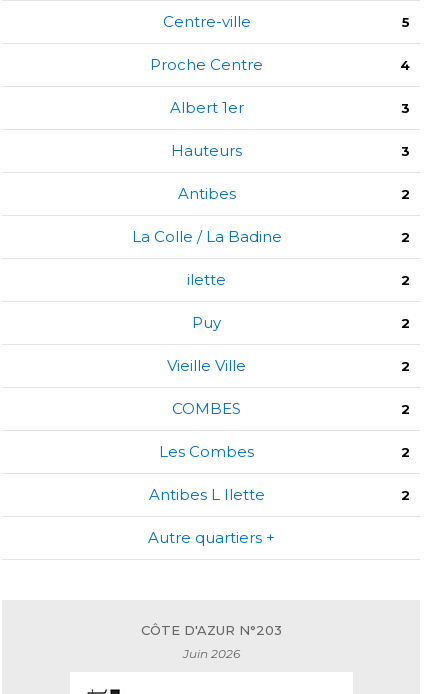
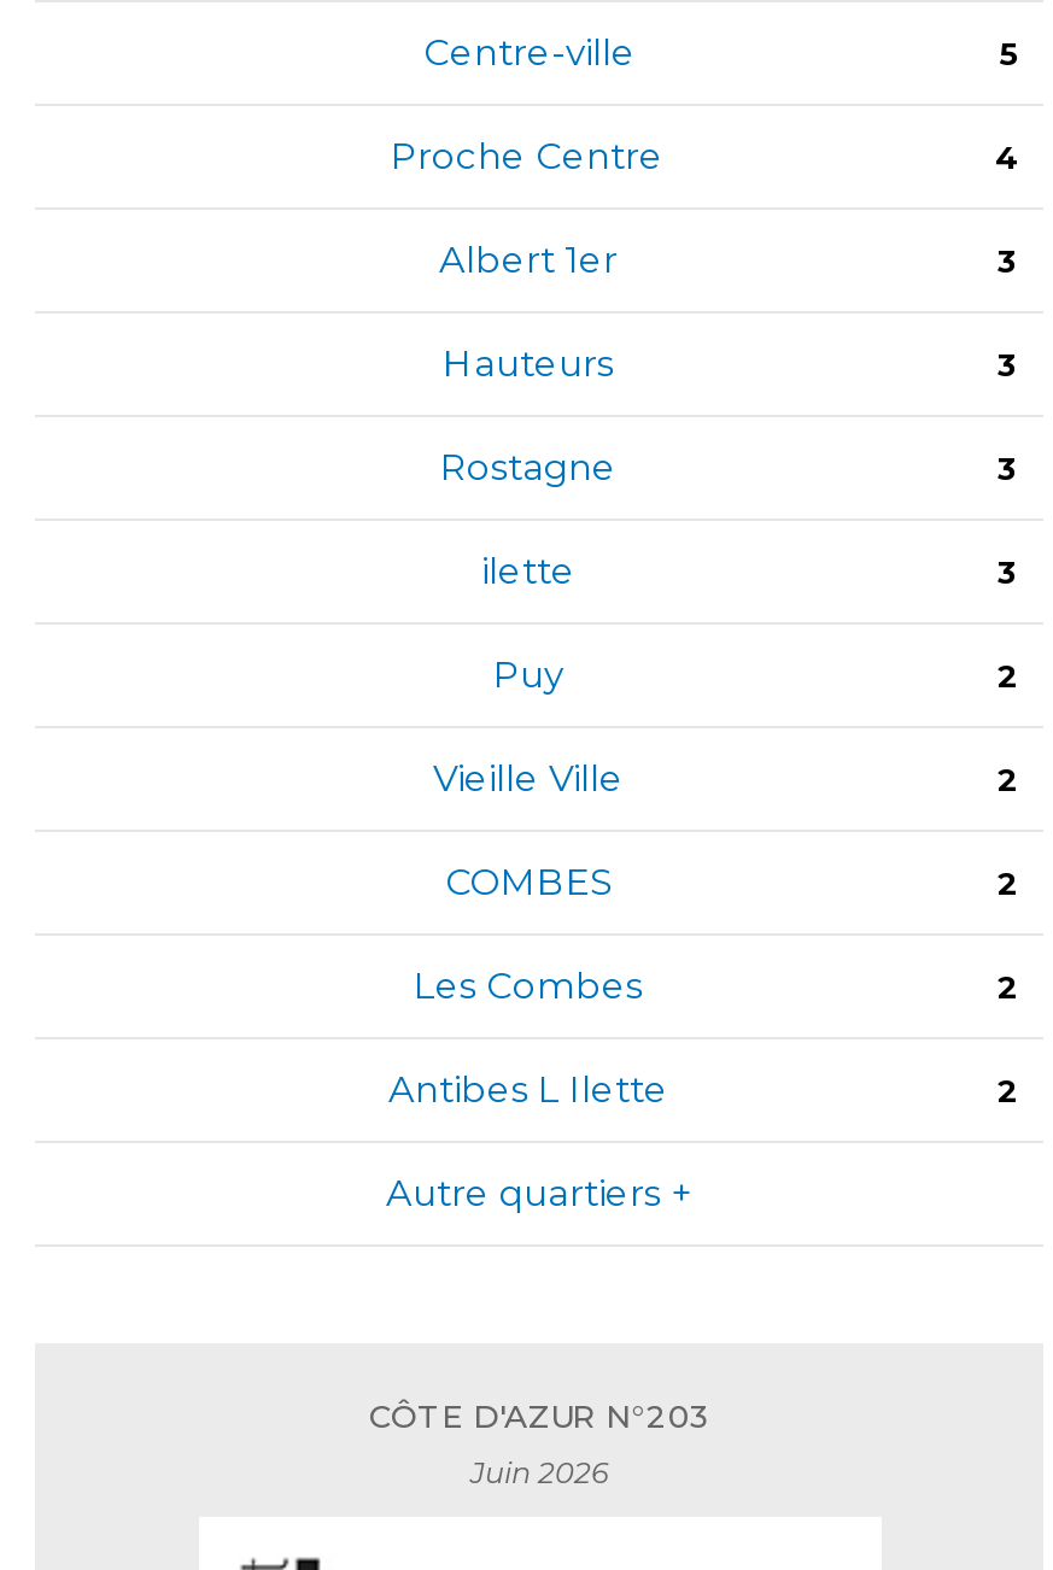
[131,184,410,246] Antibes | 2 | La Colle / La Badine | 2 -> [440,445,1019,491] Rostagne | 3
[401,272,410,288] 2 -> [998,553,1019,592] 3

